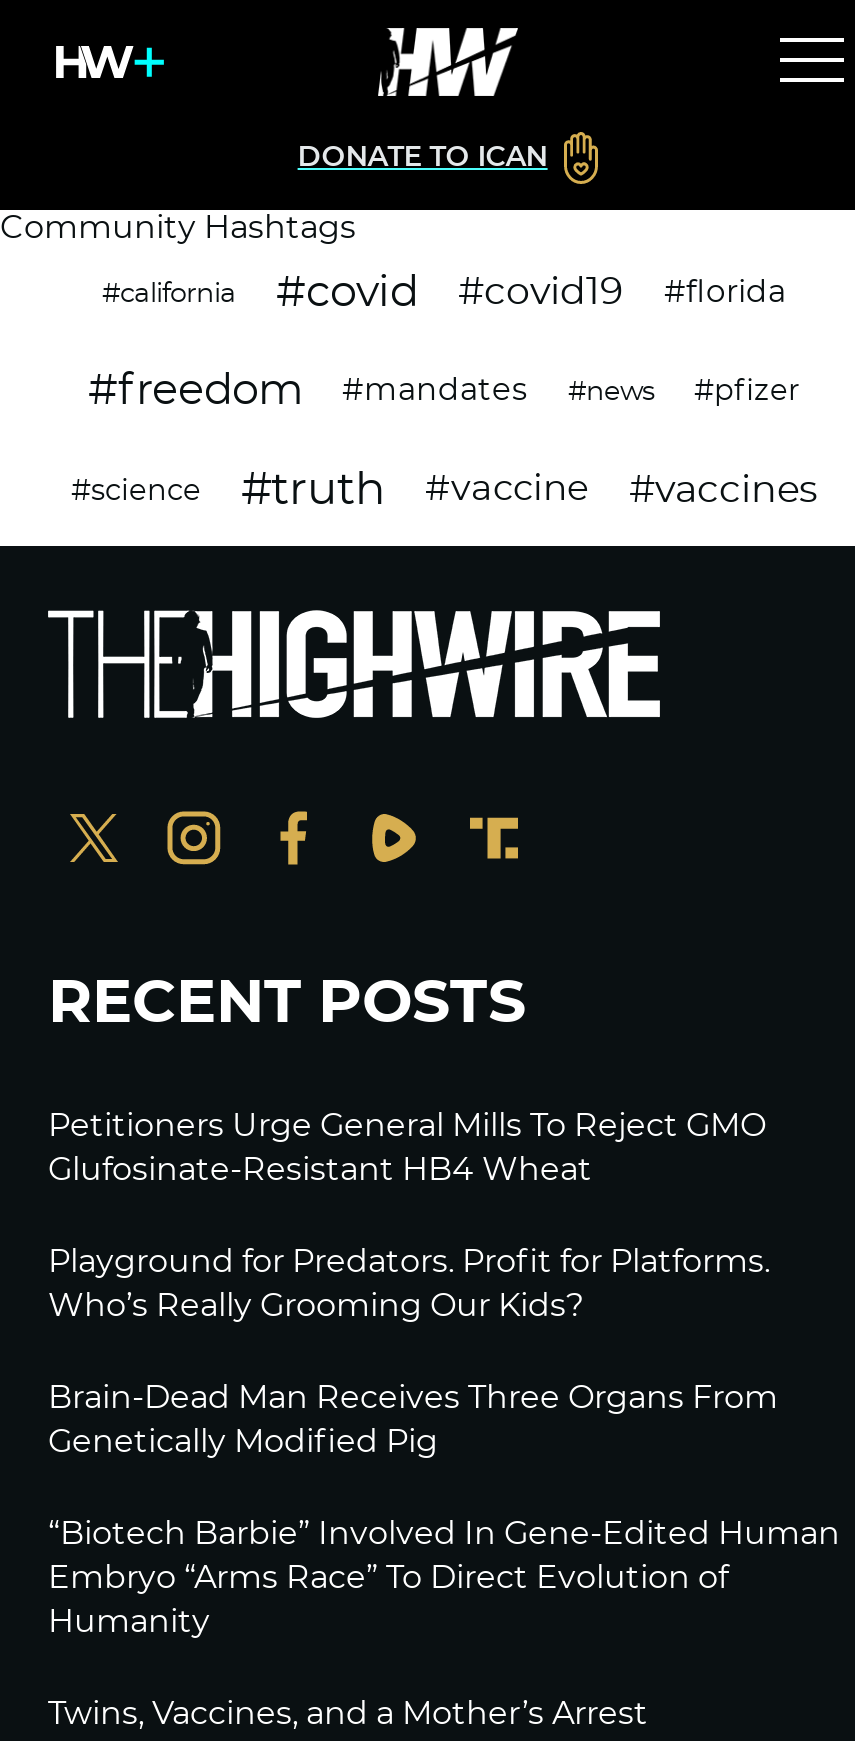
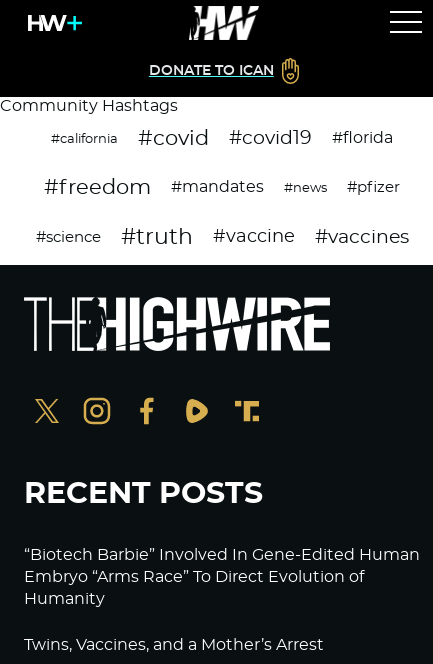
[48,1110,778,1458] Petitioners Urge General Mills To Reject GMO | Glufosinate-Resistant HB4 Wheat | Playground for Predators. Profit for Platforms. | Who’s Really Grooming Our Kids? | Brain-Dead Man Receives Three Organs From | Genetically Modified Pig -> none

